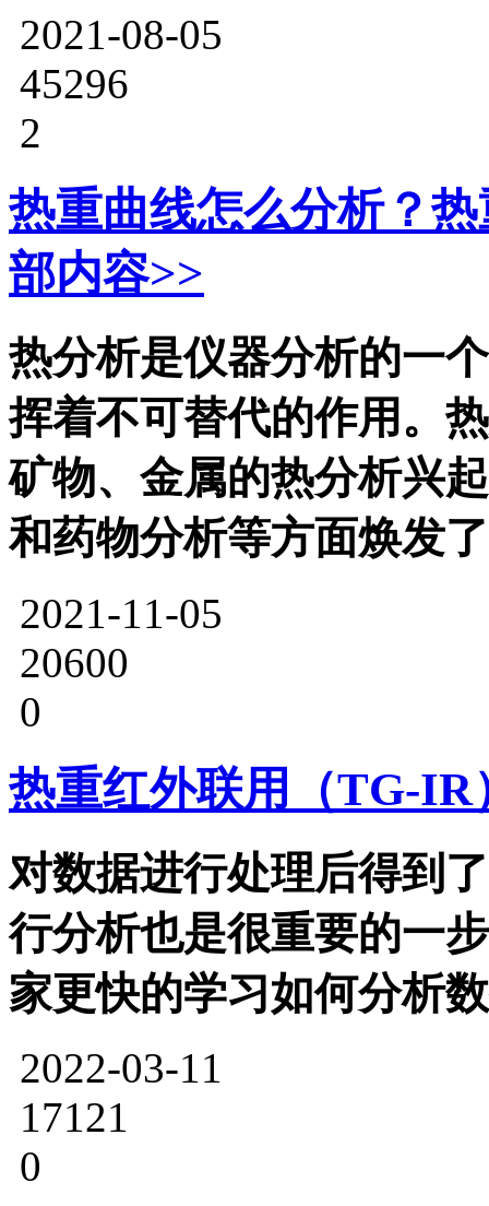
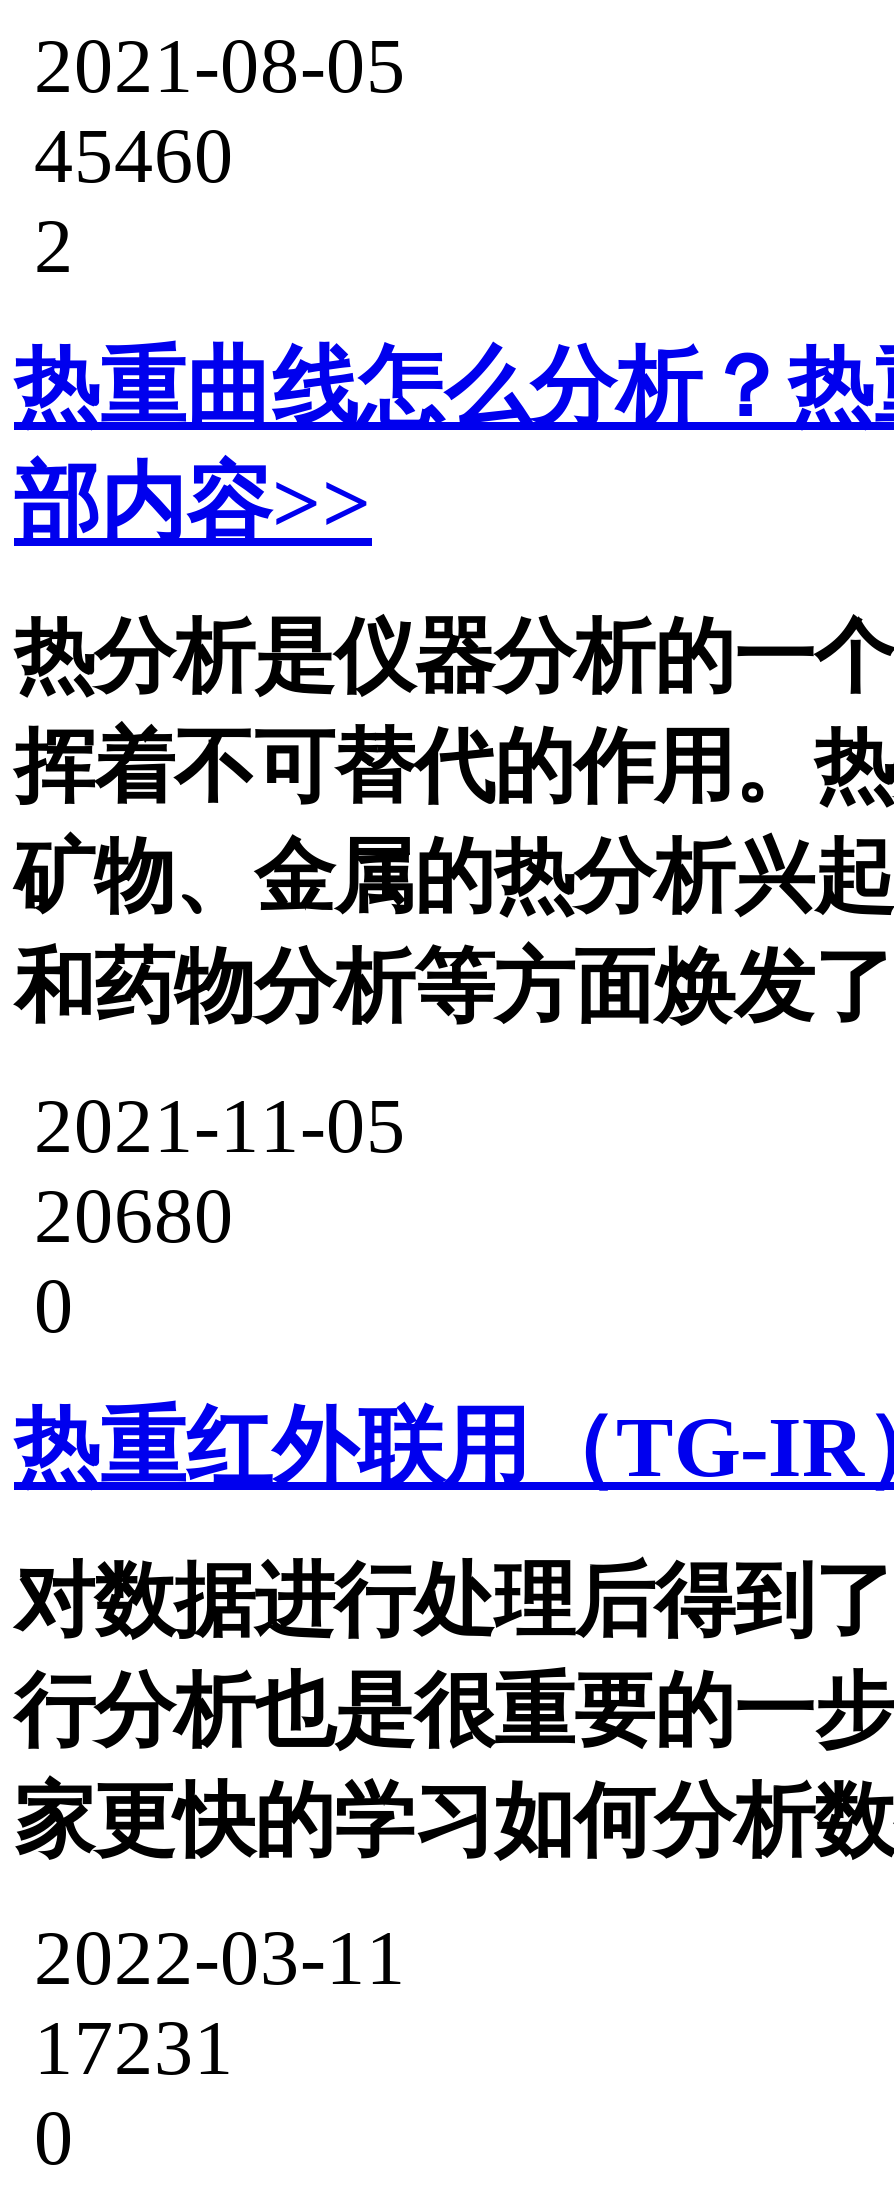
[9,60,129,107] 45296 -> [14,112,234,198] 45460
[9,639,129,686] 20600 -> [14,1171,234,1257] 20680
[9,1094,129,1141] 17121 -> [14,2005,234,2091] 17231

